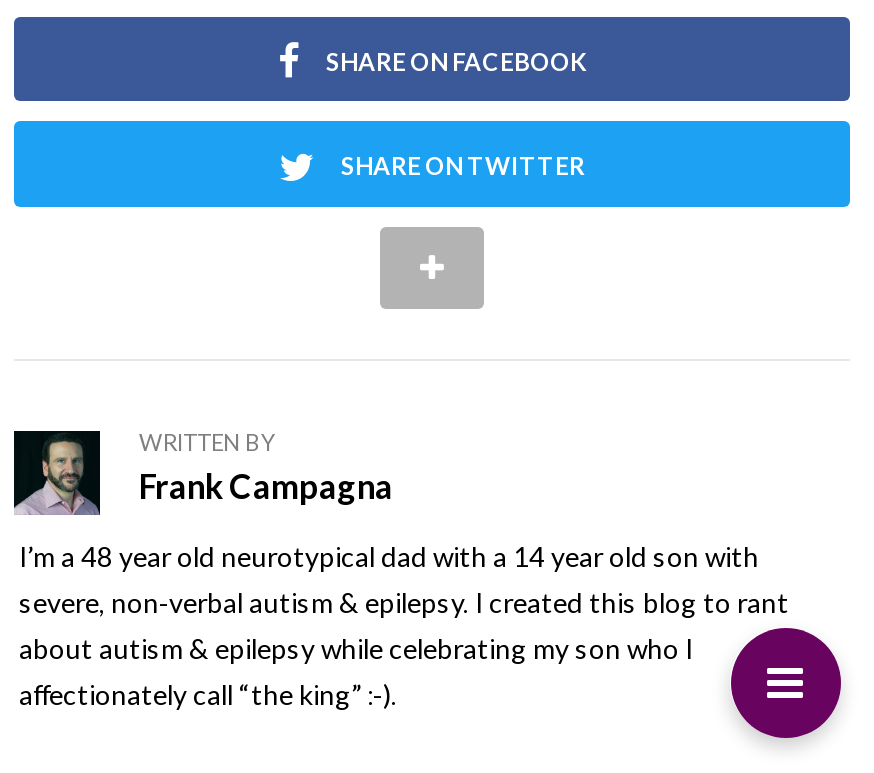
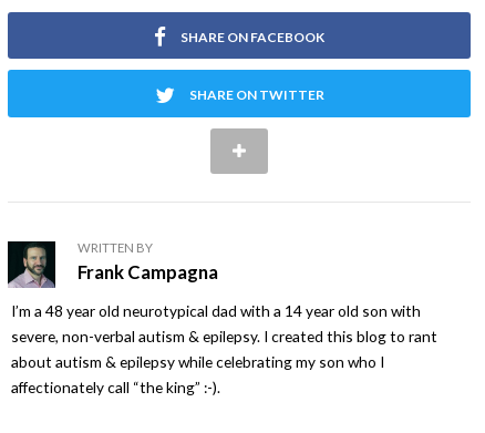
[728,625,844,745] [image] -> none

